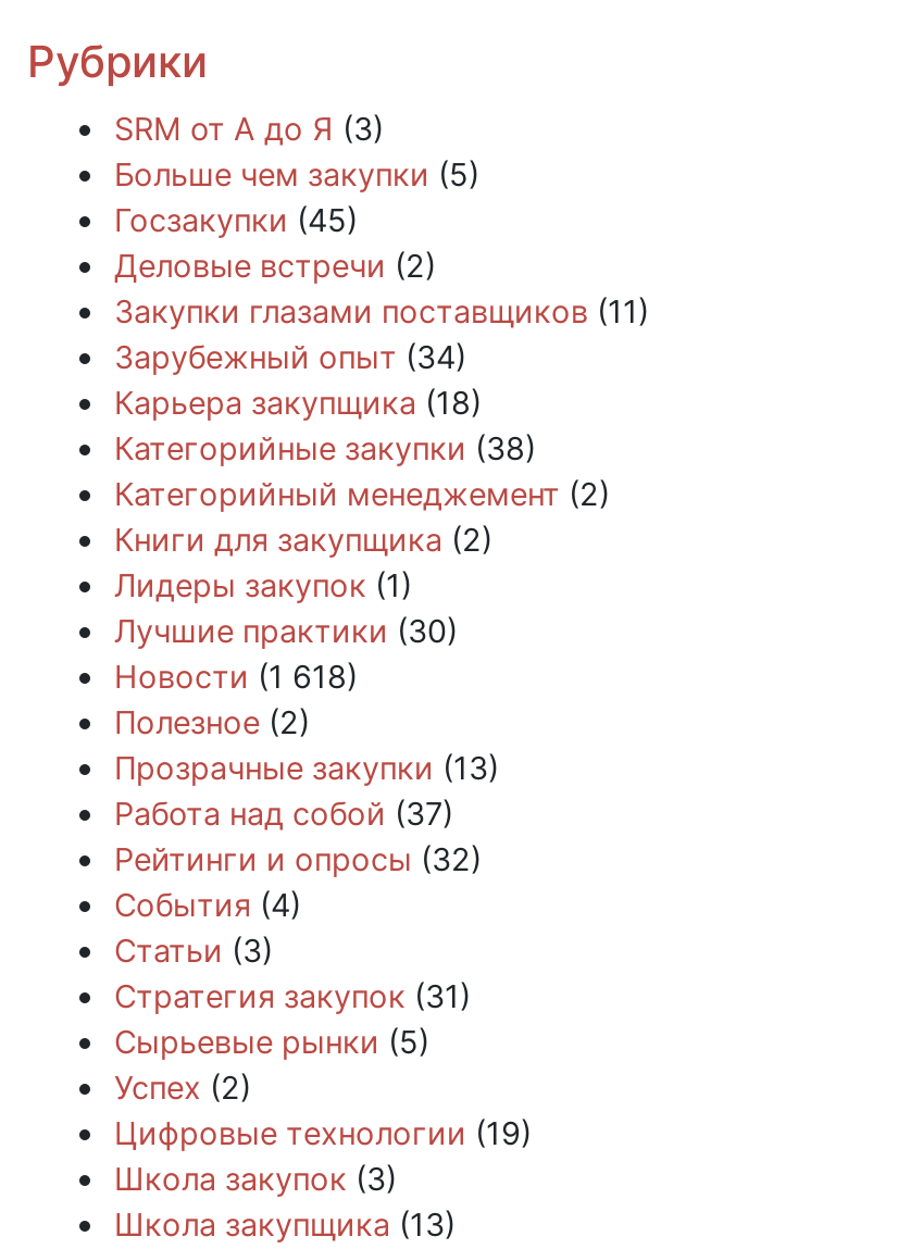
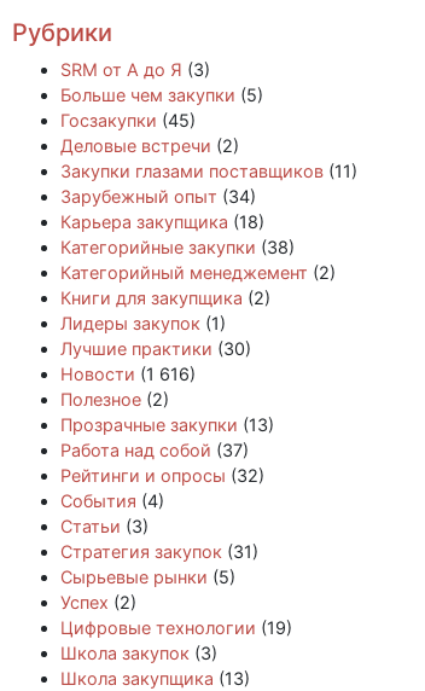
[114,659,358,696] Новости (1 618) -> [60,363,196,384] Новости (1 616)

